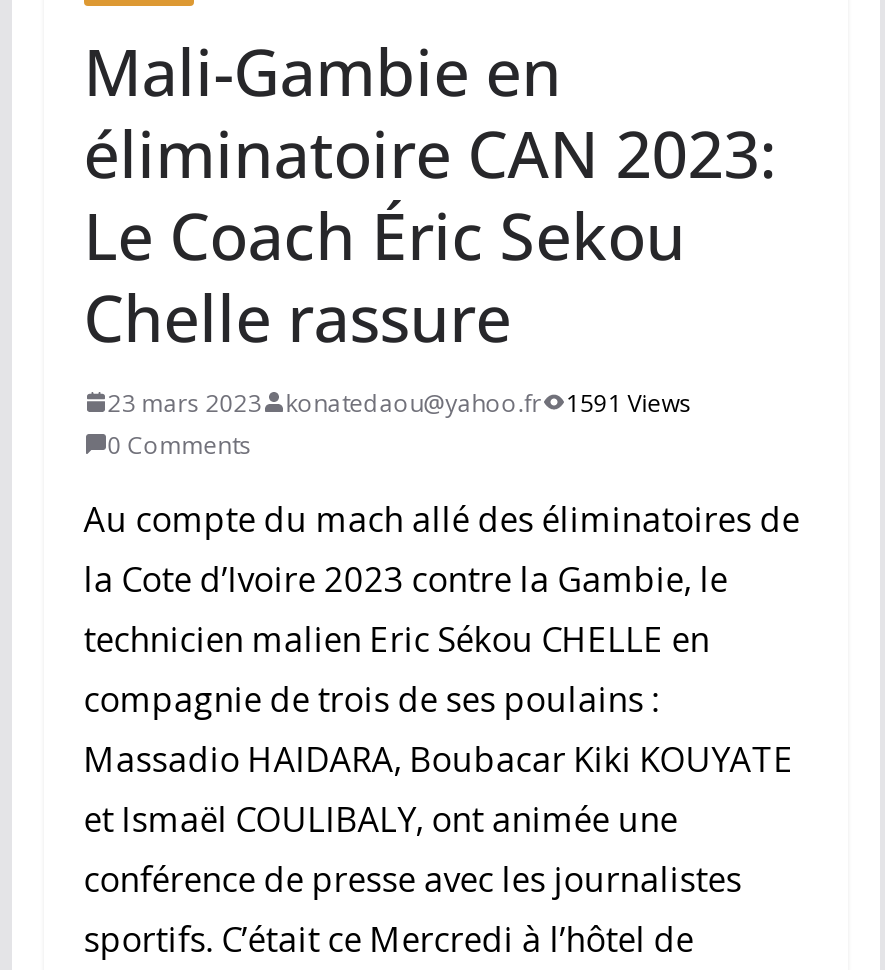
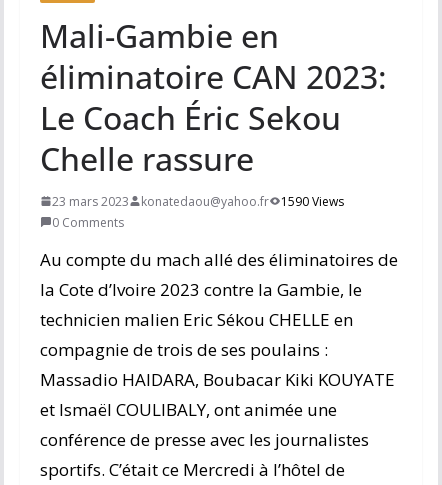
[107,386,691,420] 23 mars 2023 konatedaou@yahoo.fr 1591 Views -> [52,193,344,210] 23 mars 2023 konatedaou@yahoo.fr 1590 Views

